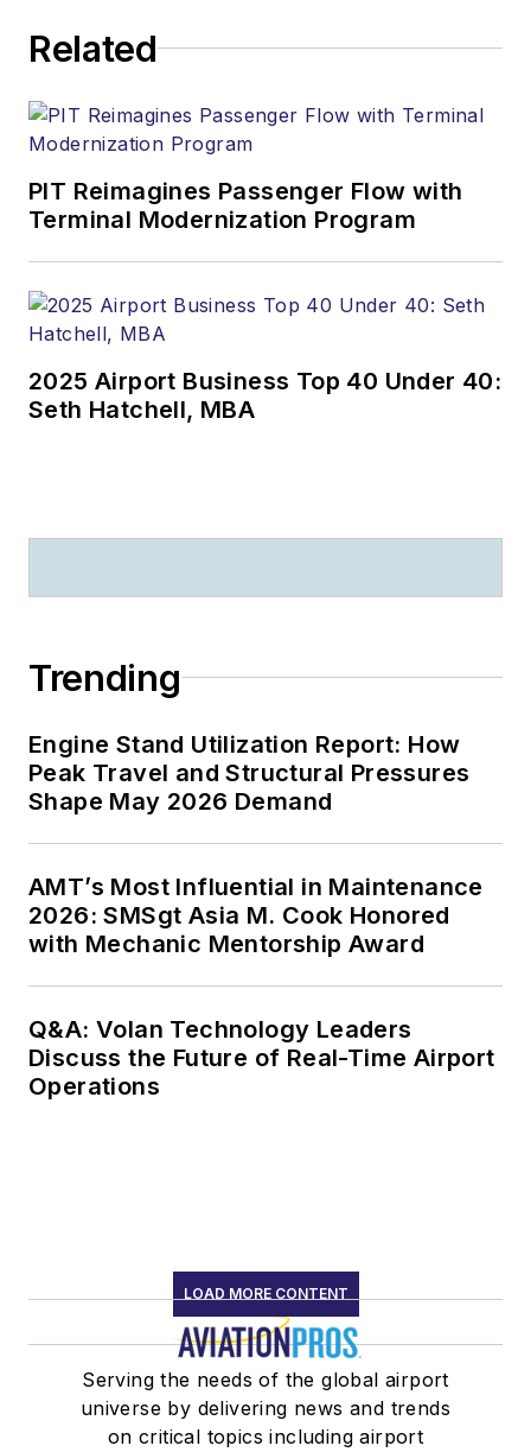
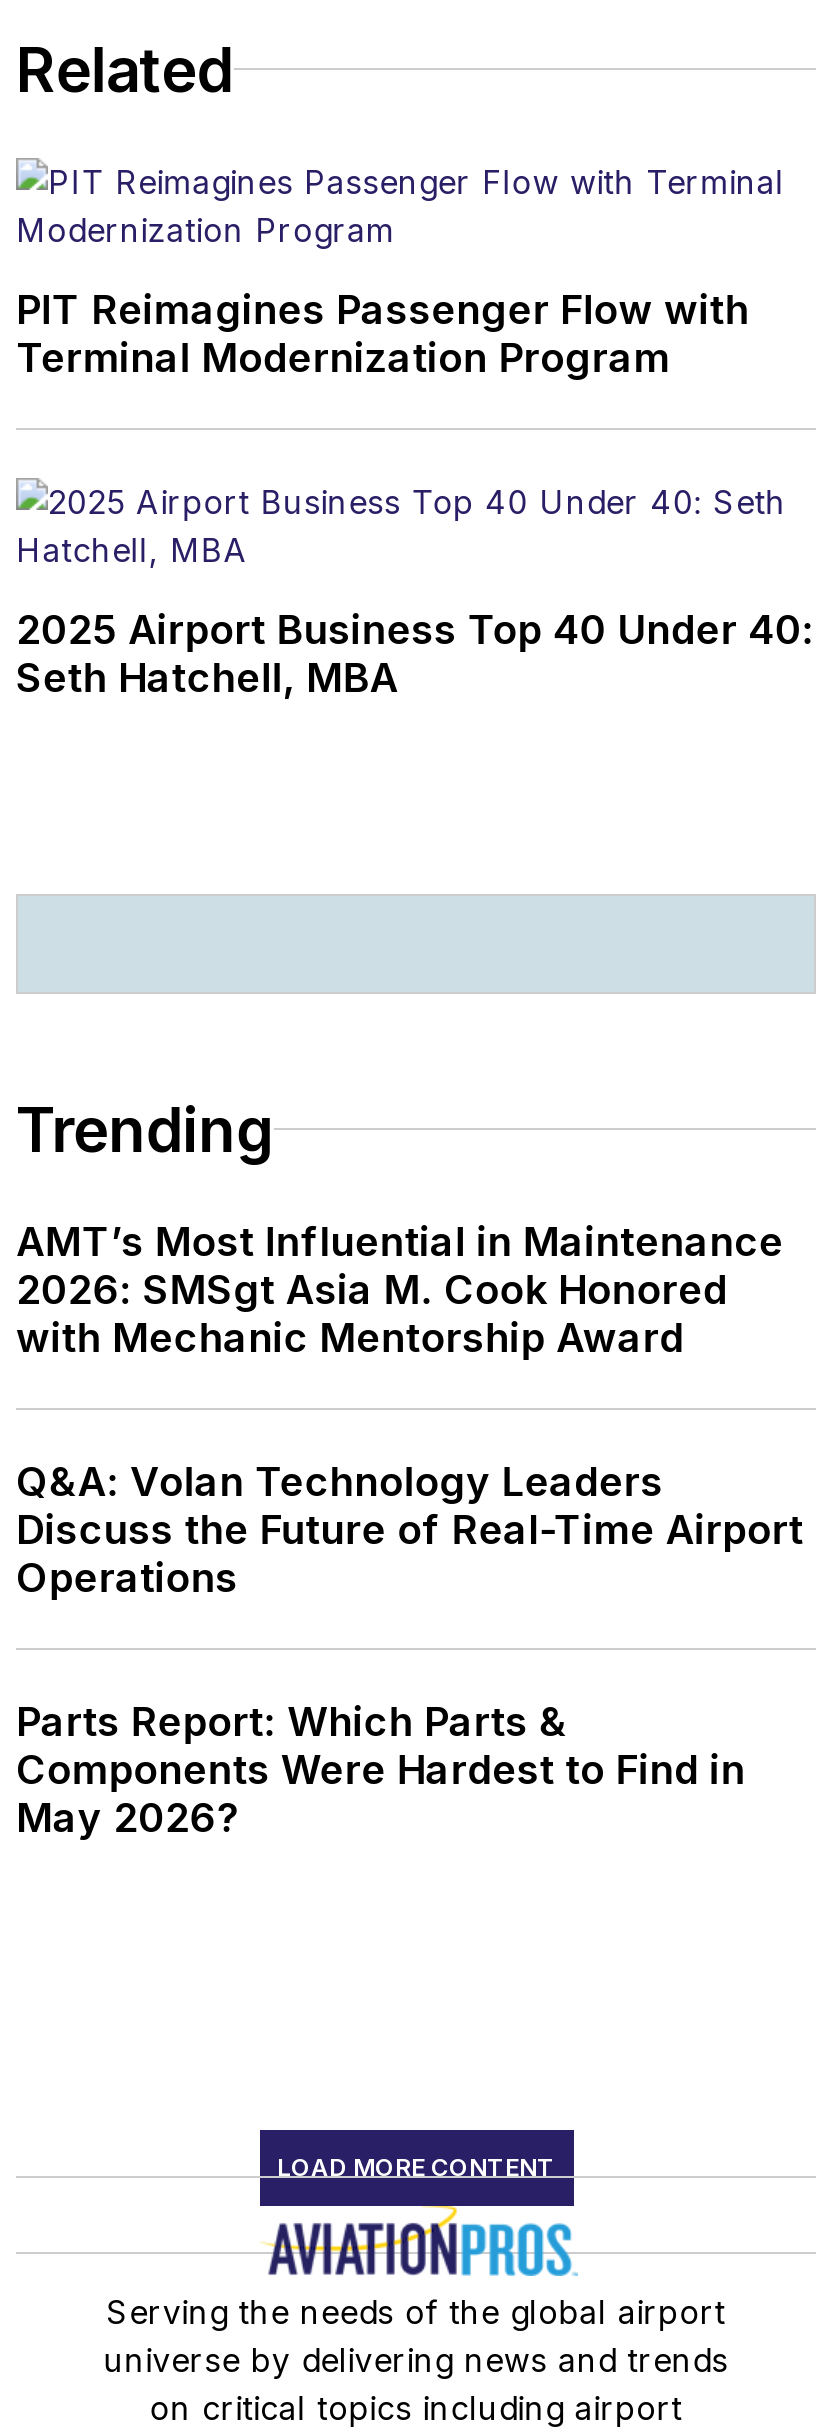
[28,730,470,815] Engine Stand Utilization Report: How | Peak Travel and Structural Pressures | Shape May 2026 Demand -> none
moved [28,872,497,1100] -> [16,1218,807,1602]: AMT’s Most Influential in Maintenance | 2026: SMSgt Asia M. Cook Honored | with Mechanic Mentorship Award | Q&A: Volan Technology Leaders | Discuss the Future of Real-Time Airport | Operations
none -> [16,1698,745,1842] Parts Report: Which Parts & | Components Were Hardest to Find in | May 2026?

